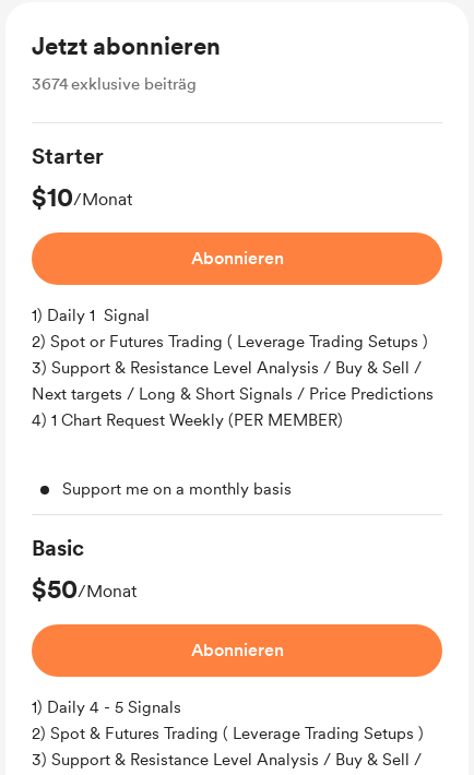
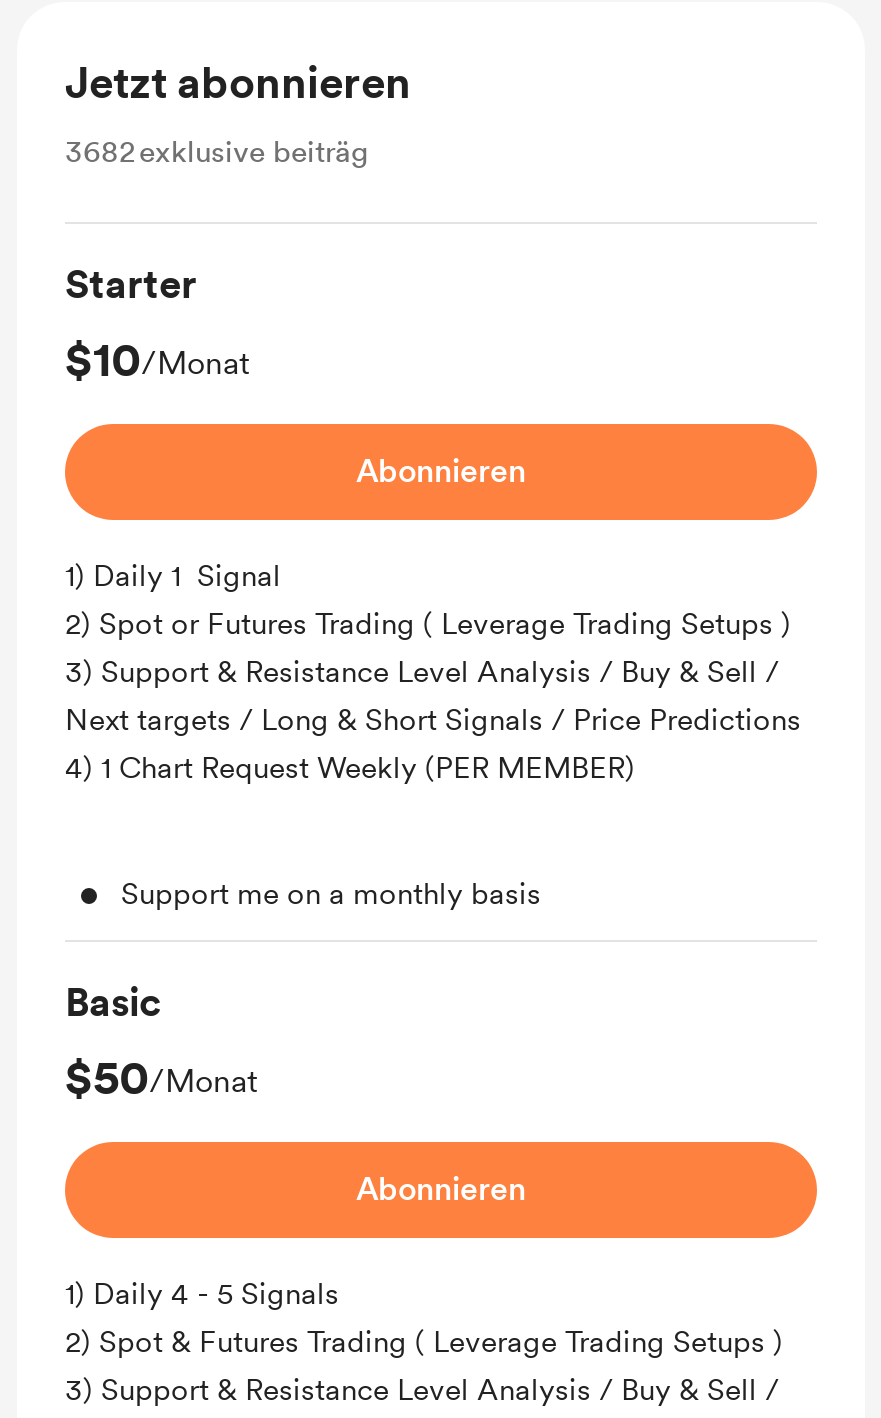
[32,74,197,94] 3674 exklusive beiträg -> [65,134,369,170] 3682 exklusive beiträg

